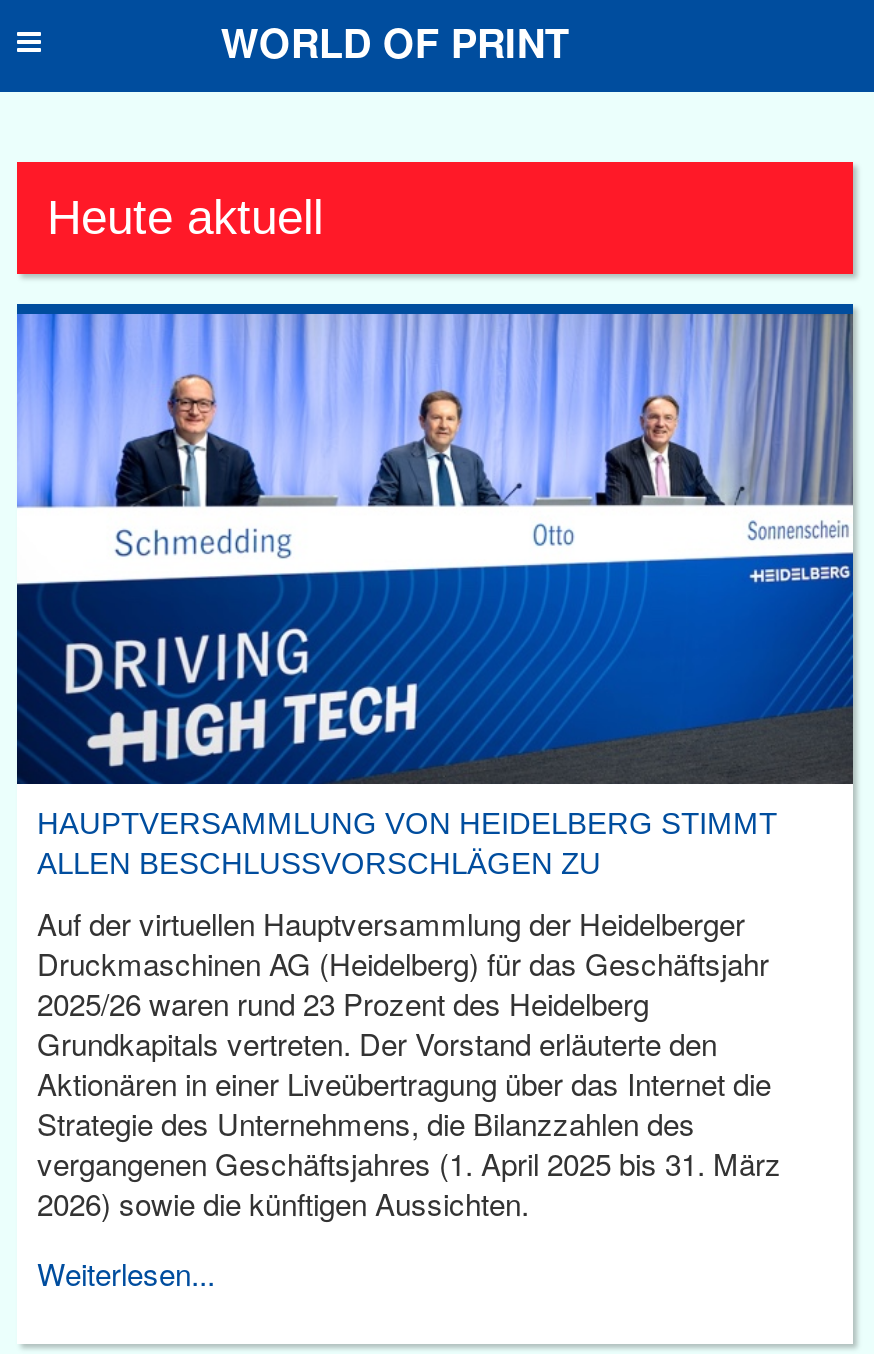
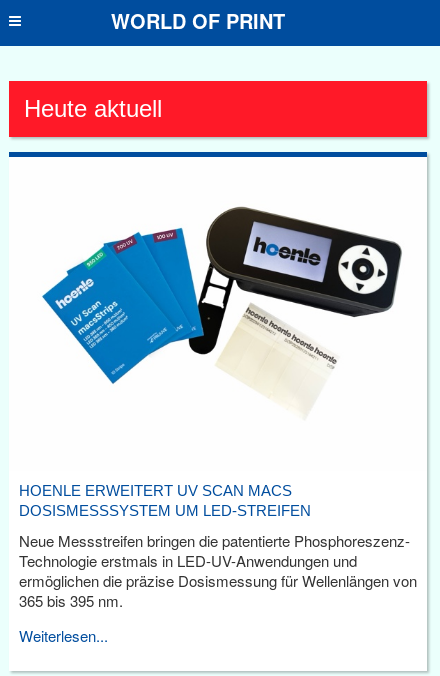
[15,314,855,788] [image] -> [9,156,427,392] [image]
[37,806,777,880] HAUPTVERSAMMLUNG VON HEIDELBERG STIMMT | ALLEN BESCHLUSSVORSCHLÄGEN ZU -> [19,481,311,518] HOENLE ERWEITERT UV SCAN MACS | DOSISMESSSYSTEM UM LED-STREIFEN
[37,902,781,1224] Auf der virtuellen Hauptversammlung der Heidelberger | Druckmaschinen AG (Heidelberg) für das Geschäftsjahr | 2025/26 waren rund 23 Prozent des Heidelberg | Grundkapitals vertreten. Der Vorstand erläuterte den | Aktionären in einer Liveübertragung über das Internet die | Strategie des Unternehmens, die Bilanzzahlen des | vergangenen Geschäftsjahres (1. April 2025 bis 31. März | 2026) sowie die künftigen Aussichten. -> [19,529,417,610] Neue Messstreifen bringen die patentierte Phosphoreszenz- | Technologie erstmals in LED-UV-Anwendungen und | ermöglichen die präzise Dosismessung für Wellenlängen von | 365 bis 395 nm.

